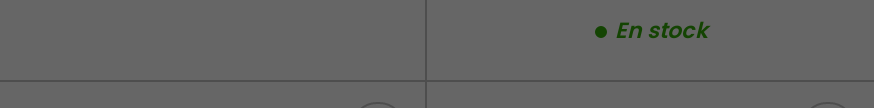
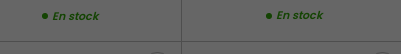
none -> [51,8,97,24] En stock

